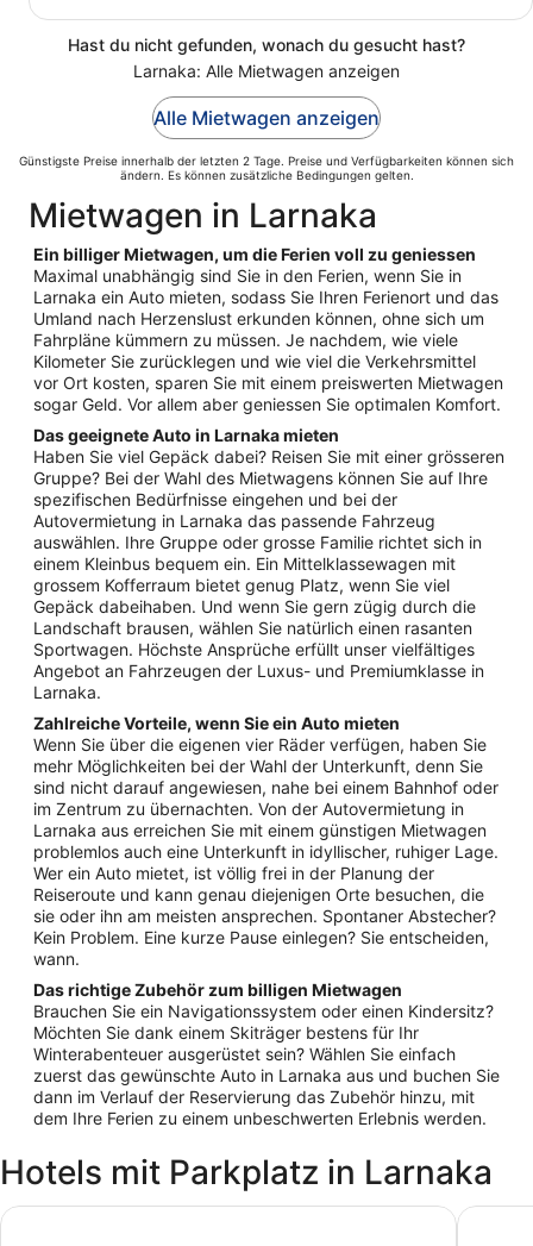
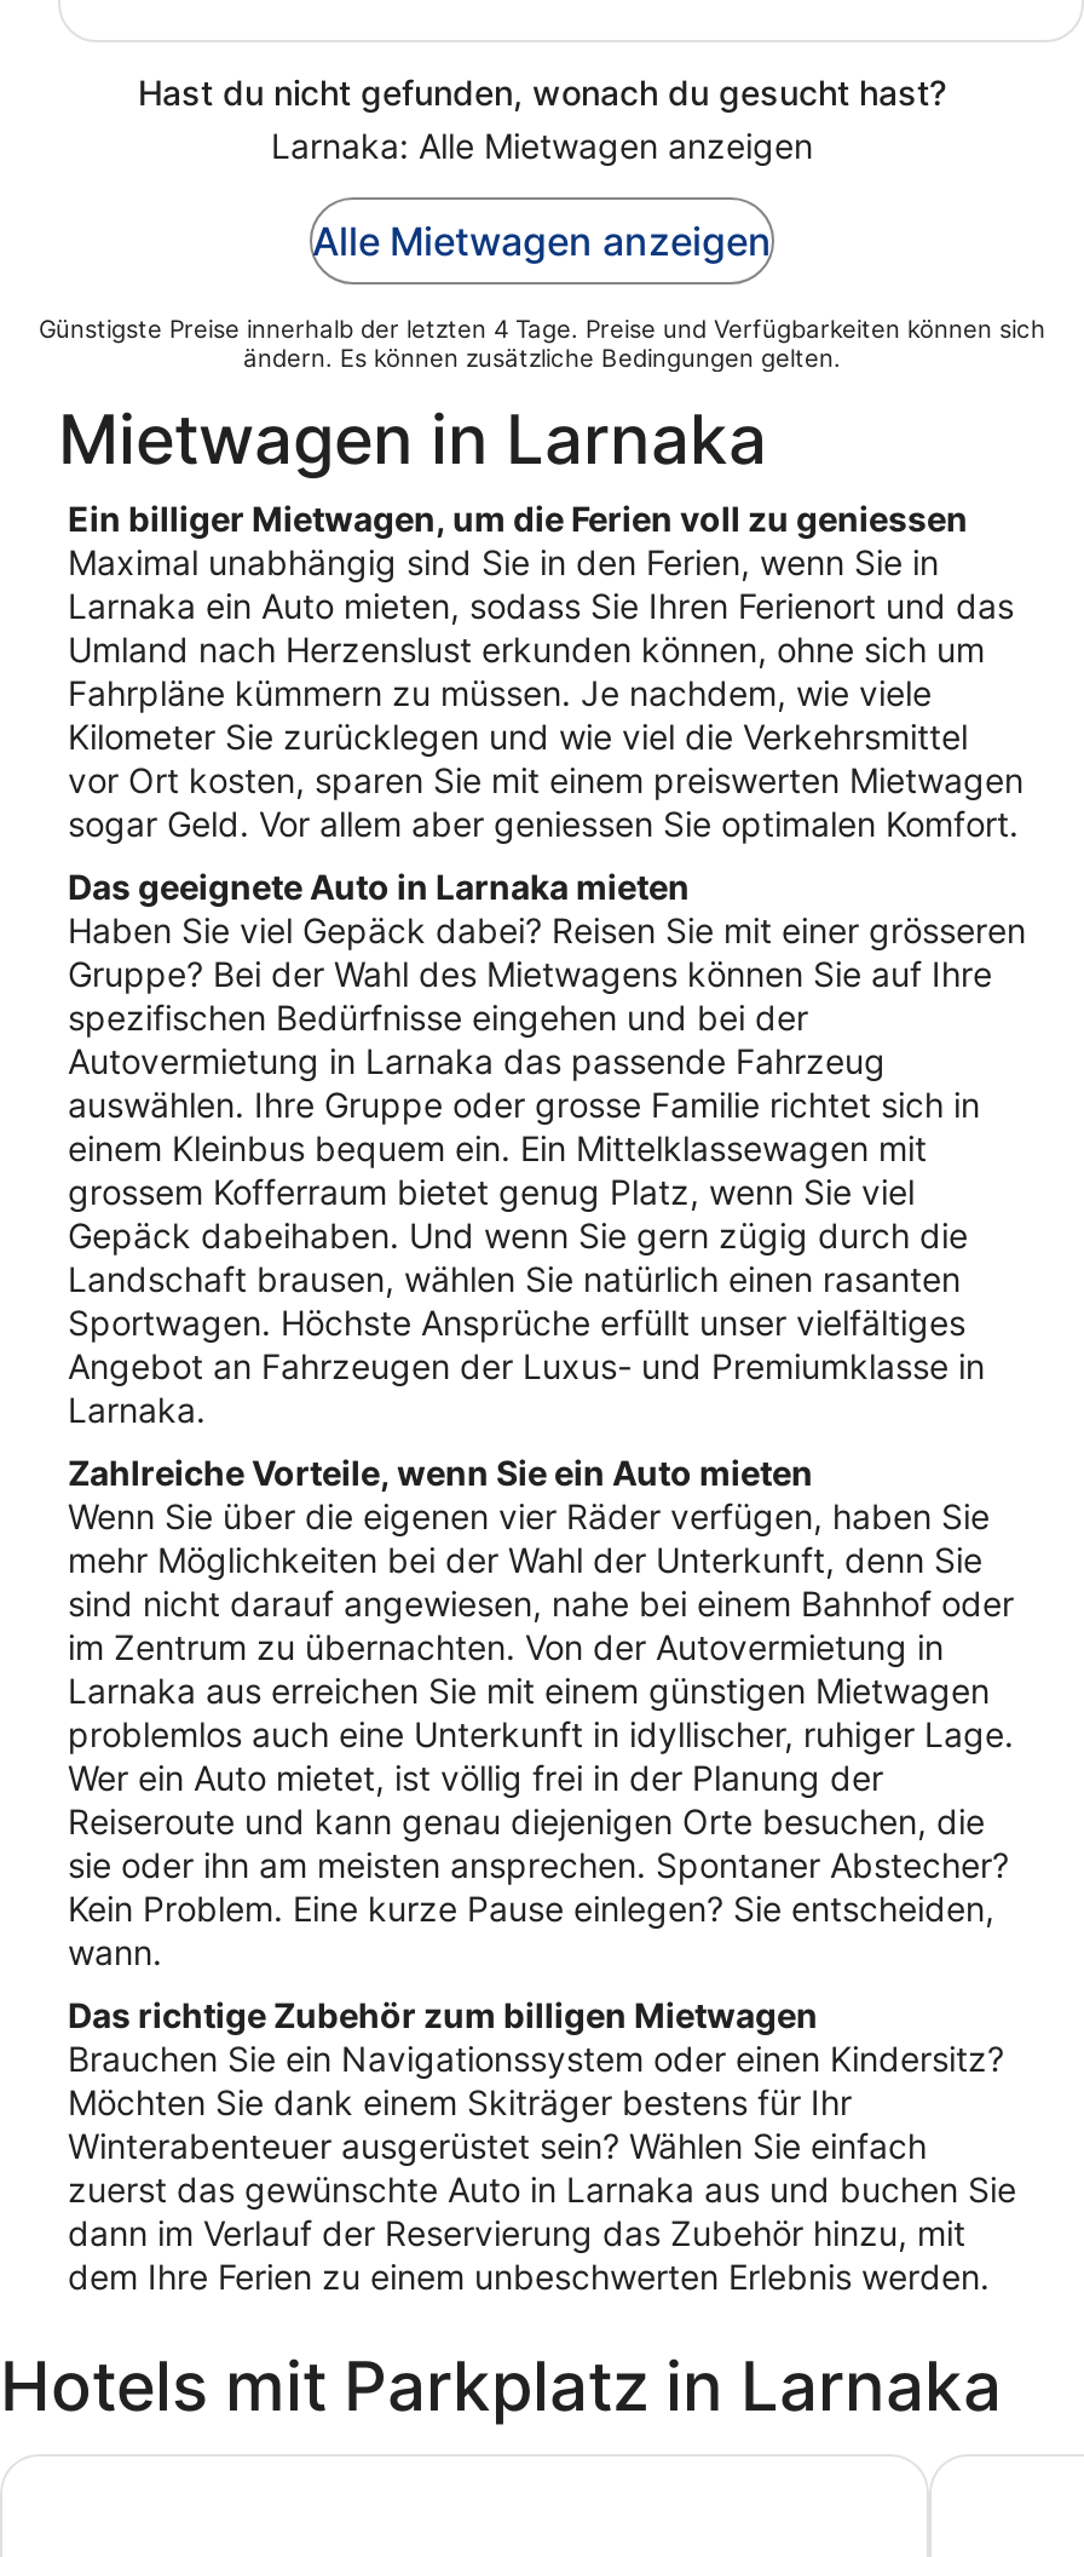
[19,154,514,168] Günstigste Preise innerhalb der letzten 2 Tage. Preise und Verfügbarkeiten können sich -> [39,313,1045,342] Günstigste Preise innerhalb der letzten 4 Tage. Preise und Verfügbarkeiten können sich

